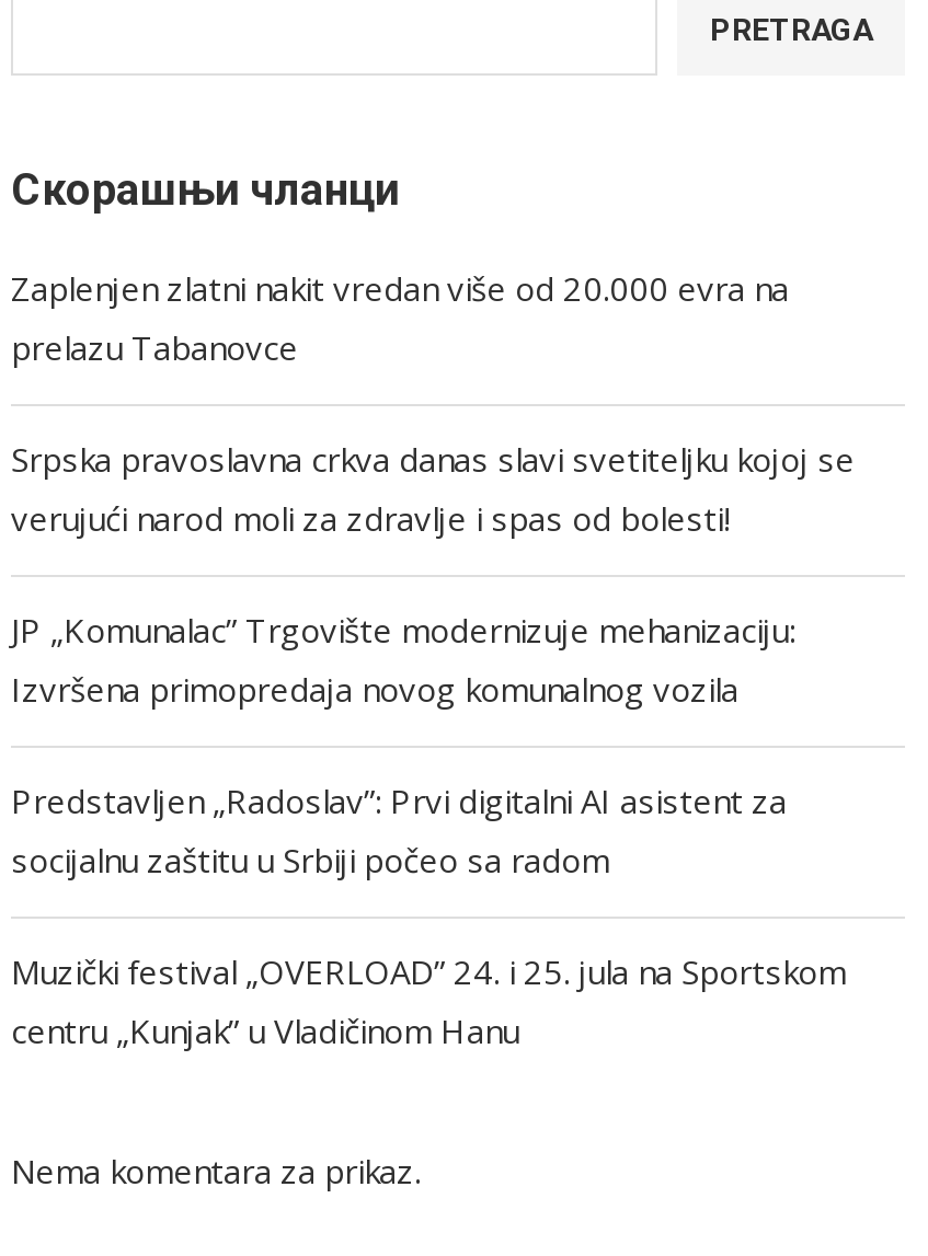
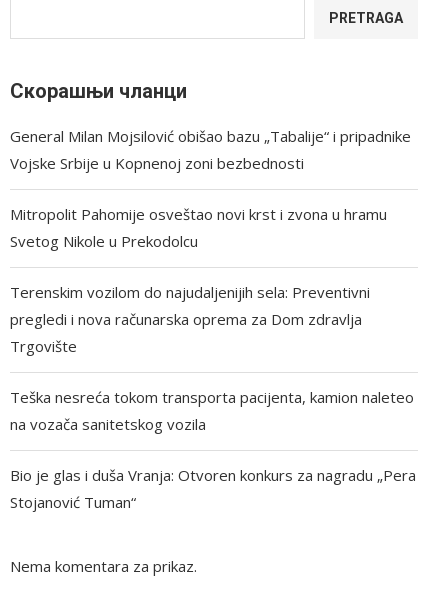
[11,267,789,370] Zaplenjen zlatni nakit vredan više od 20.000 evra na | prelazu Tabanovce -> [10,126,411,173] General Milan Mojsilović obišao bazu „Tabalije“ i pripadnike | Vojske Srbije u Kopnenoj zoni bezbednosti
[11,438,855,541] Srpska pravoslavna crkva danas slavi svetiteljku kojoj se | verujući narod moli za zdravlje i spas od bolesti! -> [10,204,387,251] Mitropolit Pahomije osveštao novi krst i zvona u hramu | Svetog Nikole u Prekodolcu
[11,609,795,712] JP „Komunalac” Trgovište modernizuje mehanizaciju: | Izvršena primopredaja novog komunalnog vozila -> [10,282,370,356] Terenskim vozilom do najudaljenijih sela: Preventivni | pregledi i nova računarska oprema za Dom zdravlja | Trgovište
[11,780,787,883] Predstavljen „Radoslav”: Prvi digitalni AI asistent za | socijalnu zaštitu u Srbiji počeo sa radom -> [10,387,414,434] Teška nesreća tokom transporta pacijenta, kamion naleteo | na vozača sanitetskog vozila
[11,950,846,1053] Muzički festival „OVERLOAD” 24. i 25. jula na Sportskom | centru „Kunjak” u Vladičinom Hanu -> [10,465,416,512] Bio je glas i duša Vranja: Otvoren konkurs za nagradu „Pera | Stojanović Tuman“

